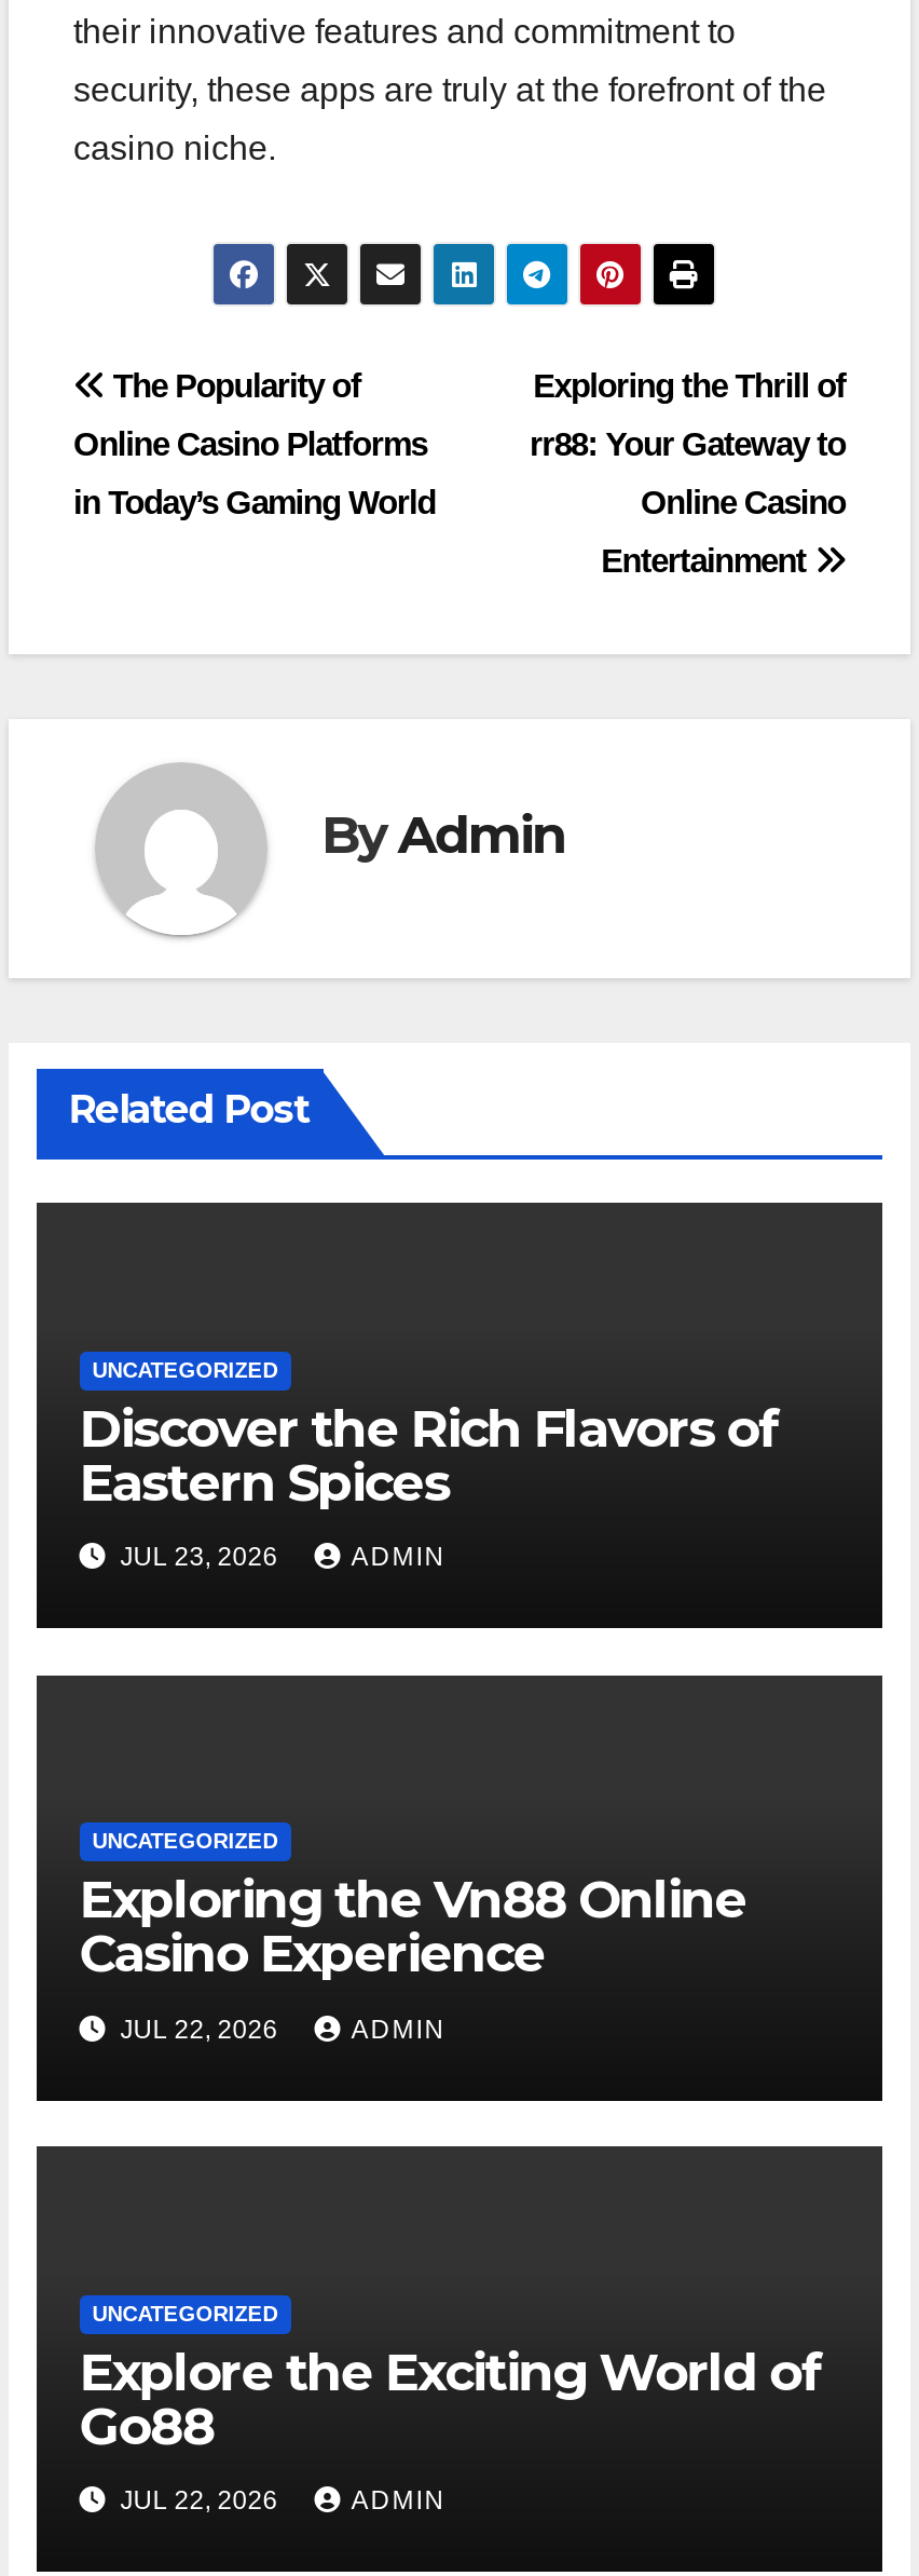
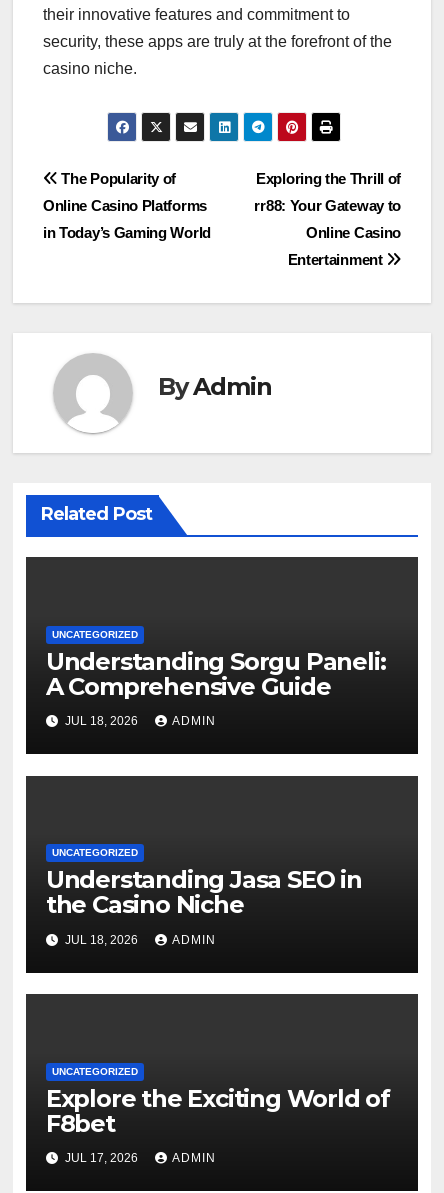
[79,1397,779,1513] Discover the Rich Flavors of | Eastern Spices -> [46,647,385,701] Understanding Sorgu Paneli: | A Comprehensive Guide
[114,1542,284,1573] JUL 23, 2026 -> [62,714,141,728] JUL 18, 2026
[79,1868,746,1985] Exploring the Vn88 Online | Casino Experience -> [46,865,362,919] Understanding Jasa SEO in | the Casino Niche
[114,2014,284,2044] JUL 22, 2026 -> [62,933,141,947] JUL 18, 2026
[79,2394,214,2457] Go88 -> [46,1109,115,1138] F8bet
[114,2486,284,2516] JUL 22, 2026 -> [62,1151,141,1165] JUL 17, 2026

